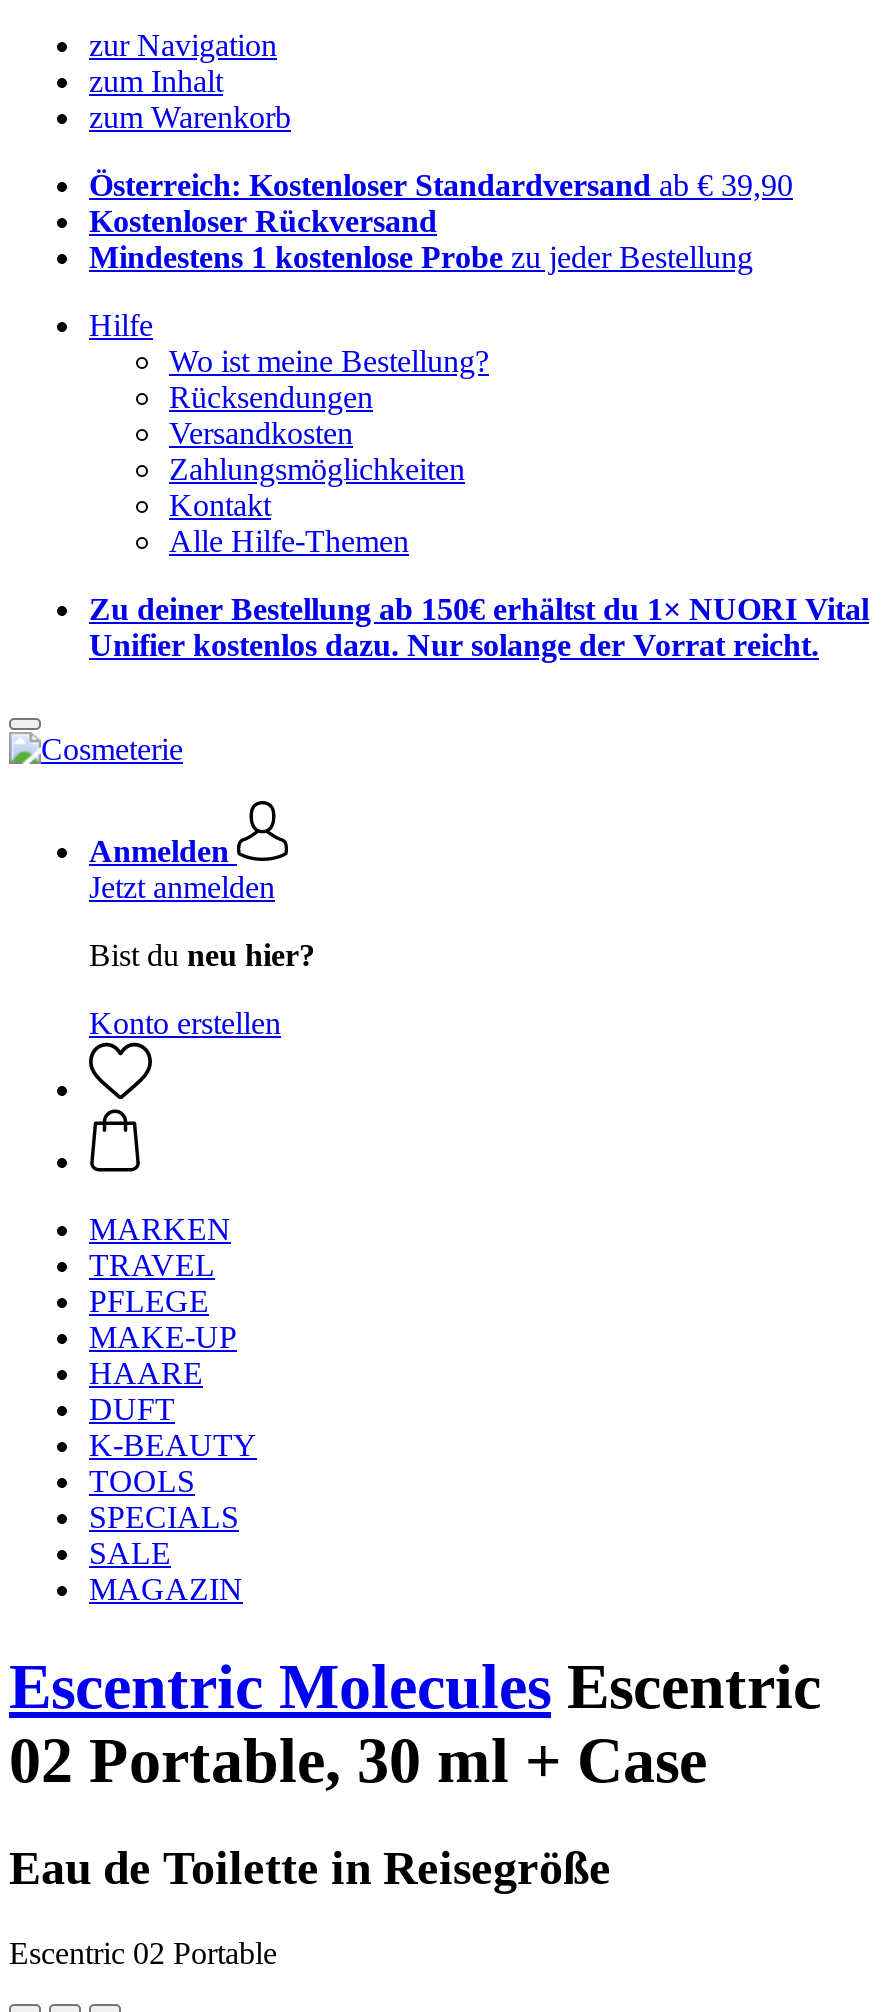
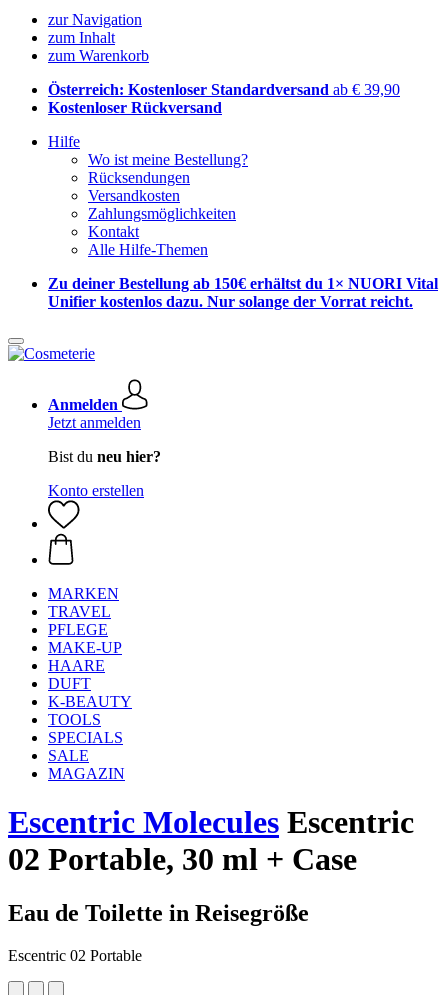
[89,240,753,274] Mindestens 1 kostenlose Probe zu jeder Bestellung -> none

